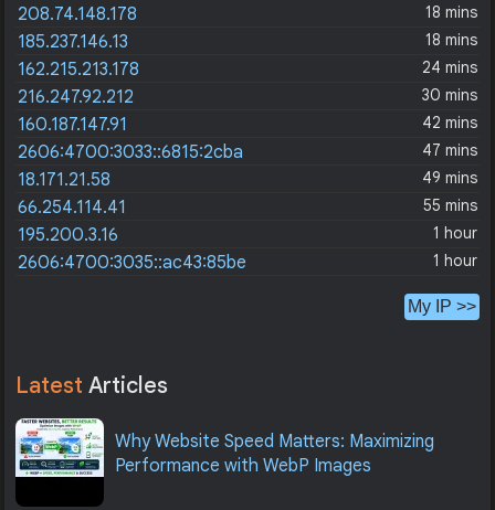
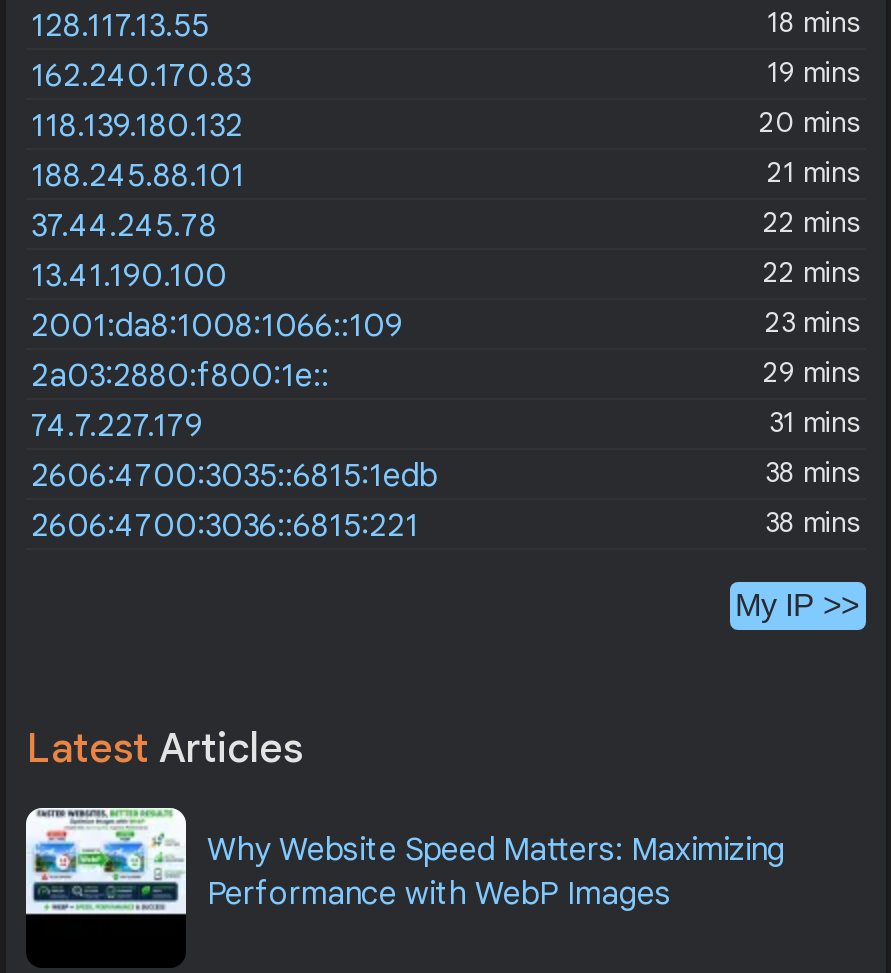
[18,4,138,26] 208.74.148.178 -> [31,6,209,46] 128.117.13.55
[18,30,477,274] 185.237.146.13 | 18 mins | 162.215.213.178 | 24 mins | 216.247.92.212 | 30 mins | 160.187.147.91 | 42 mins | 2606:4700:3033::6815:2cba | 47 mins | 18.171.21.58 | 49 mins | 66.254.114.41 | 55 mins | 195.200.3.16 | 1 hour | 2606:4700:3035::ac43:85be | 1 hour -> [31,54,861,546] 162.240.170.83 | 19 mins | 118.139.180.132 | 20 mins | 188.245.88.101 | 21 mins | 37.44.245.78 | 22 mins | 13.41.190.100 | 22 mins | 2001:da8:1008:1066::109 | 23 mins | 2a03:2880:f800:1e:: | 29 mins | 74.7.227.179 | 31 mins | 2606:4700:3035::6815:1edb | 38 mins | 2606:4700:3036::6815:221 | 38 mins

